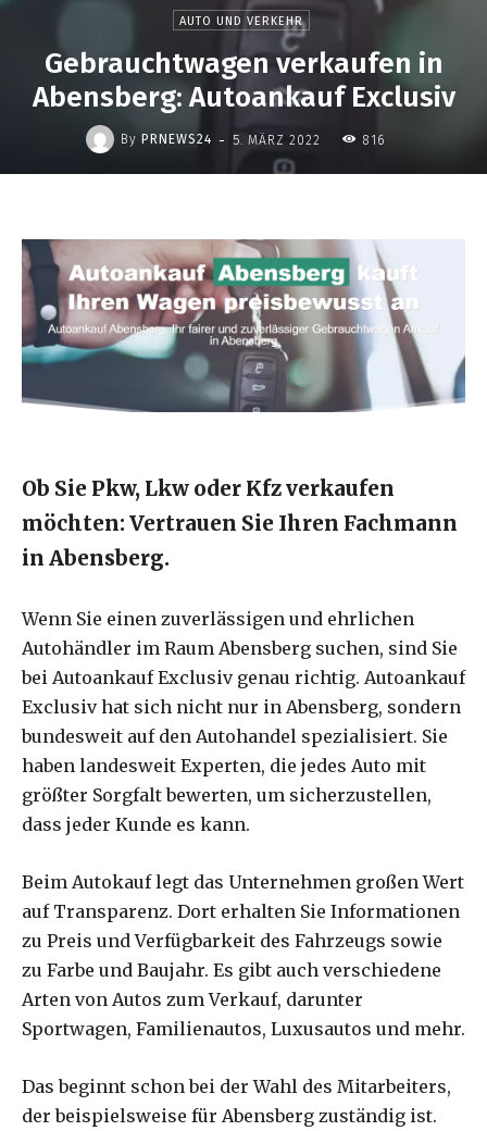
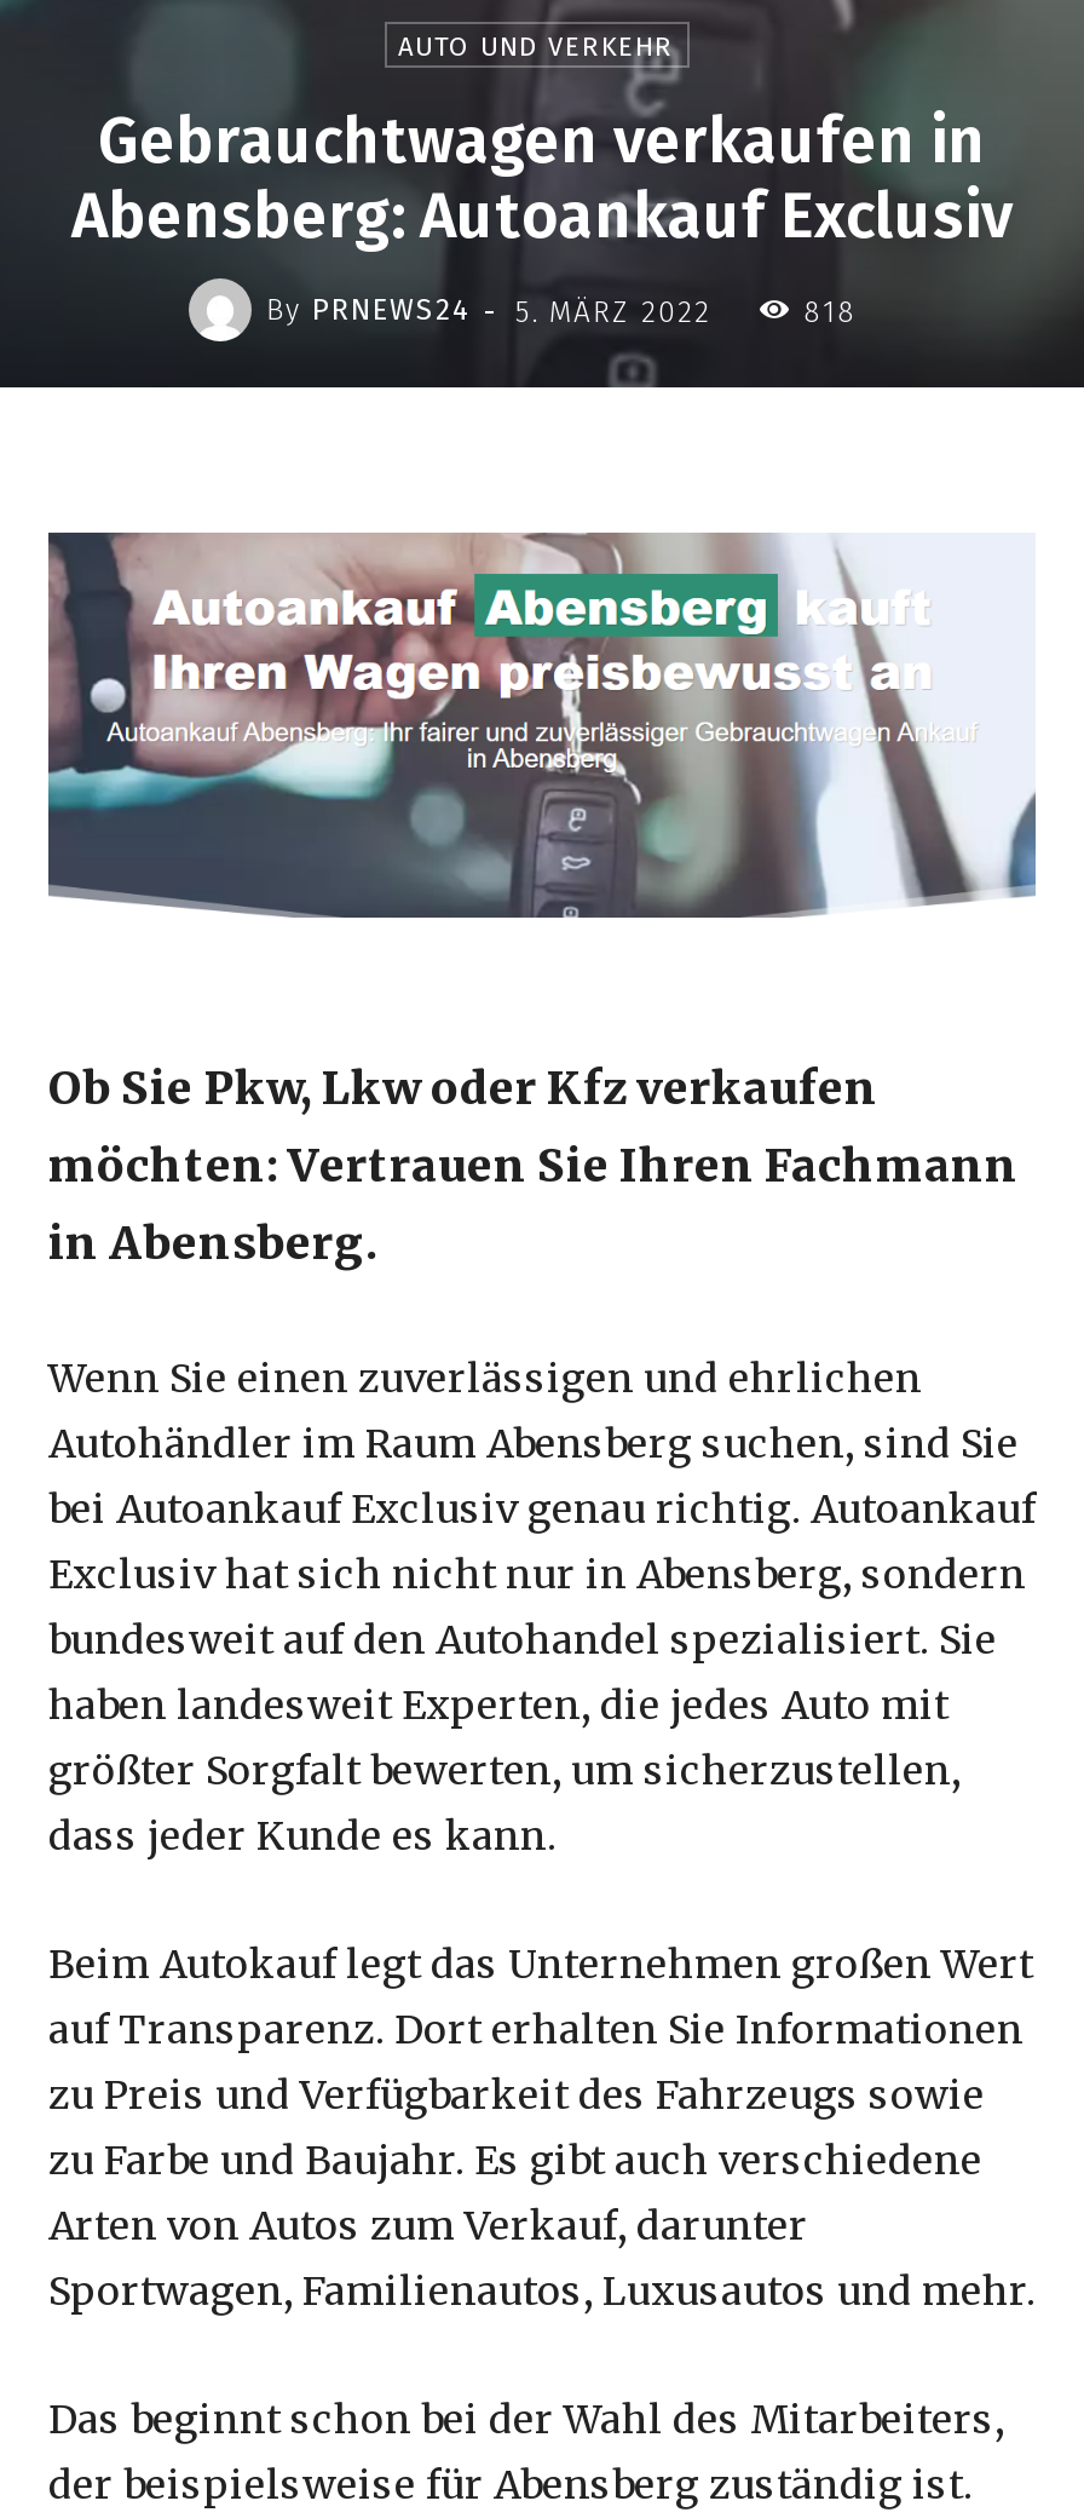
[361,132,384,147] 816 -> [803,294,857,328] 818

